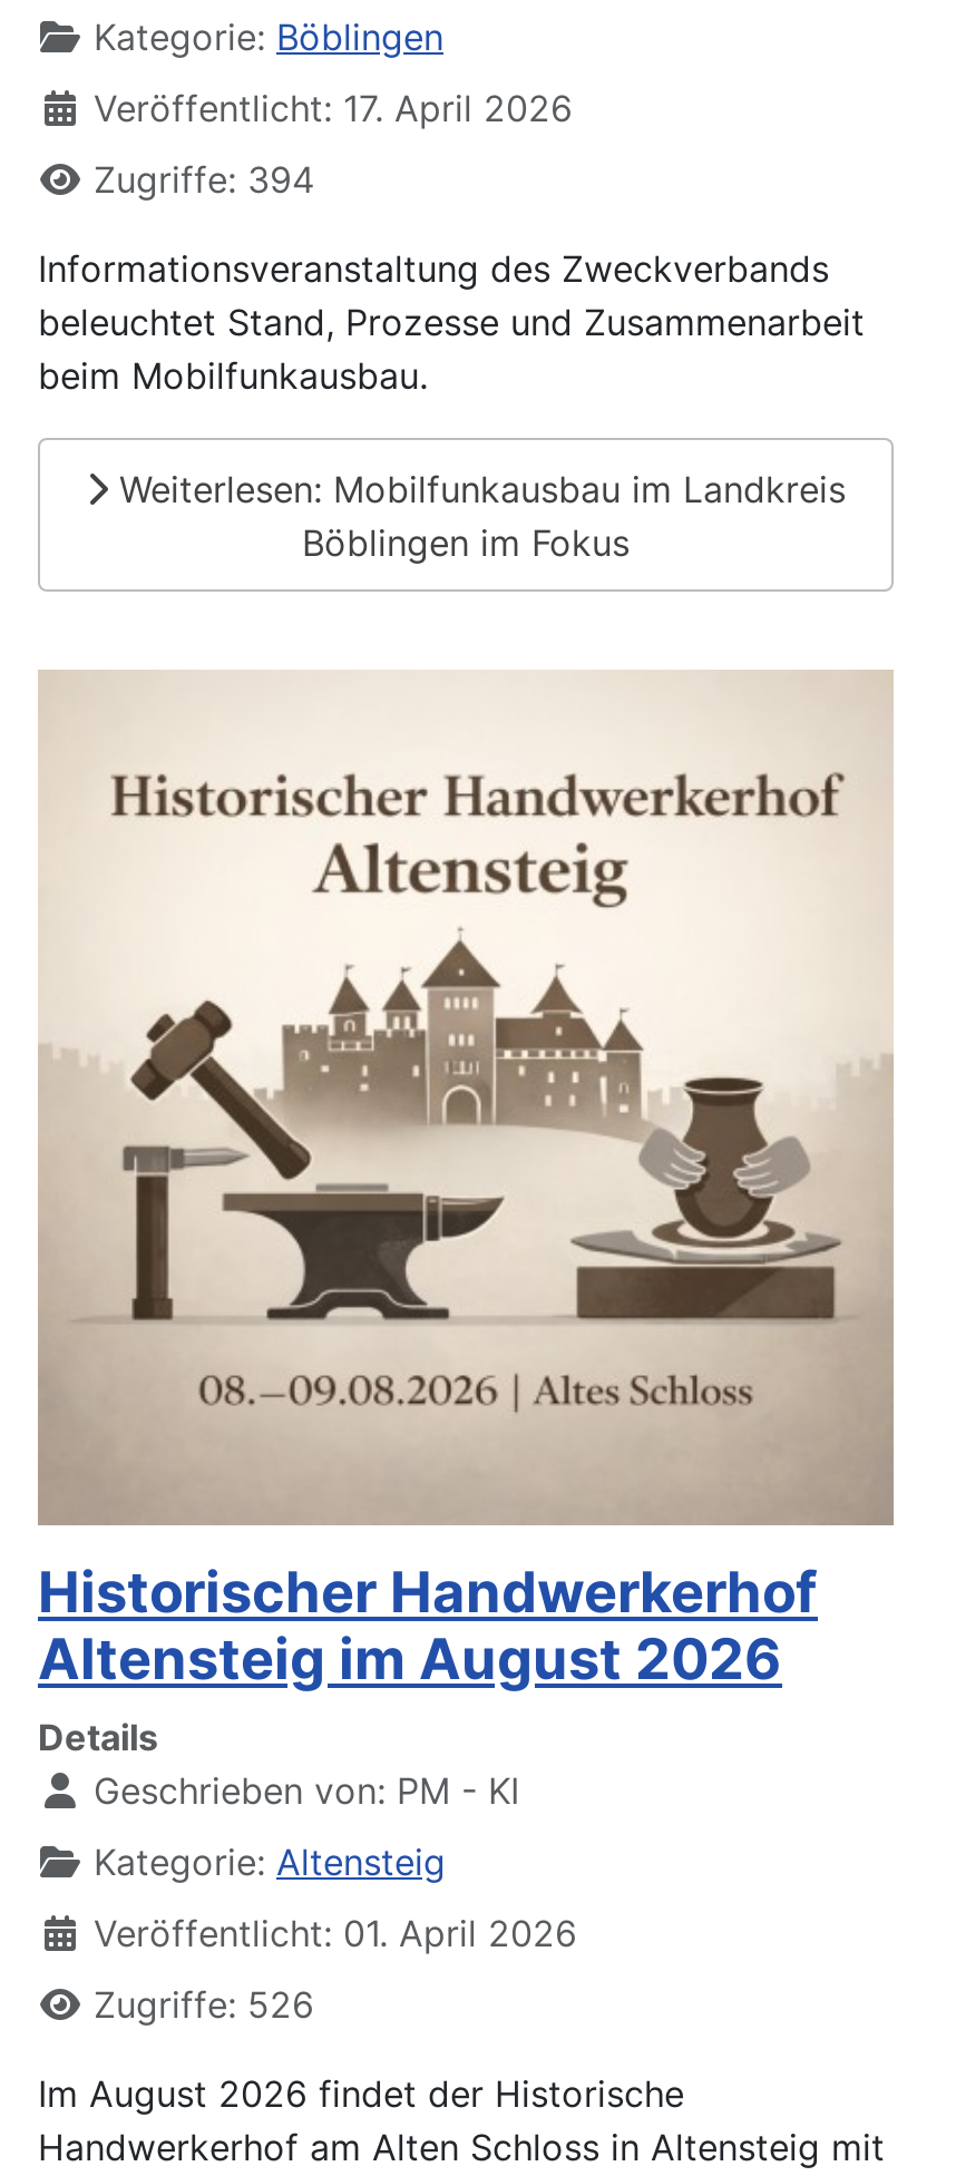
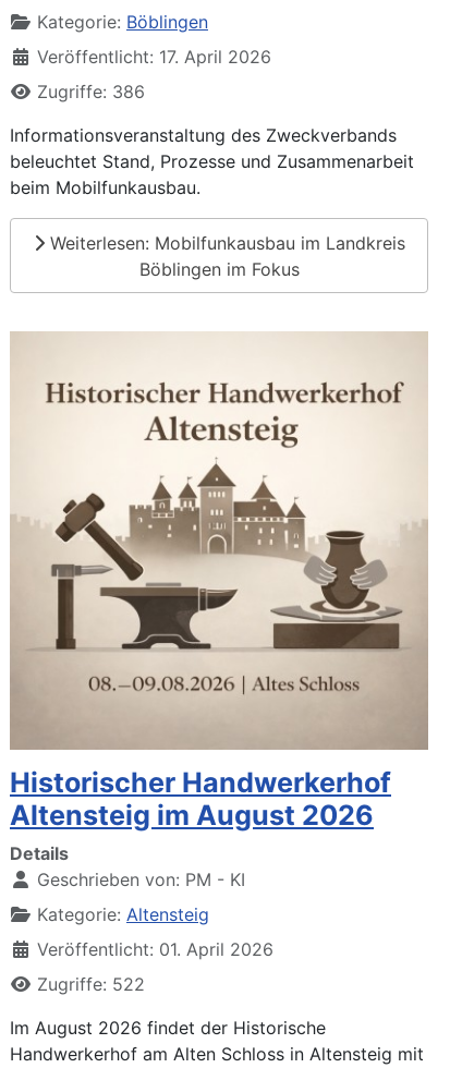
[94,157,314,202] Zugriffe: 394 -> [37,81,145,102] Zugriffe: 386
[94,1982,314,2027] Zugriffe: 526 -> [37,973,145,995] Zugriffe: 522

